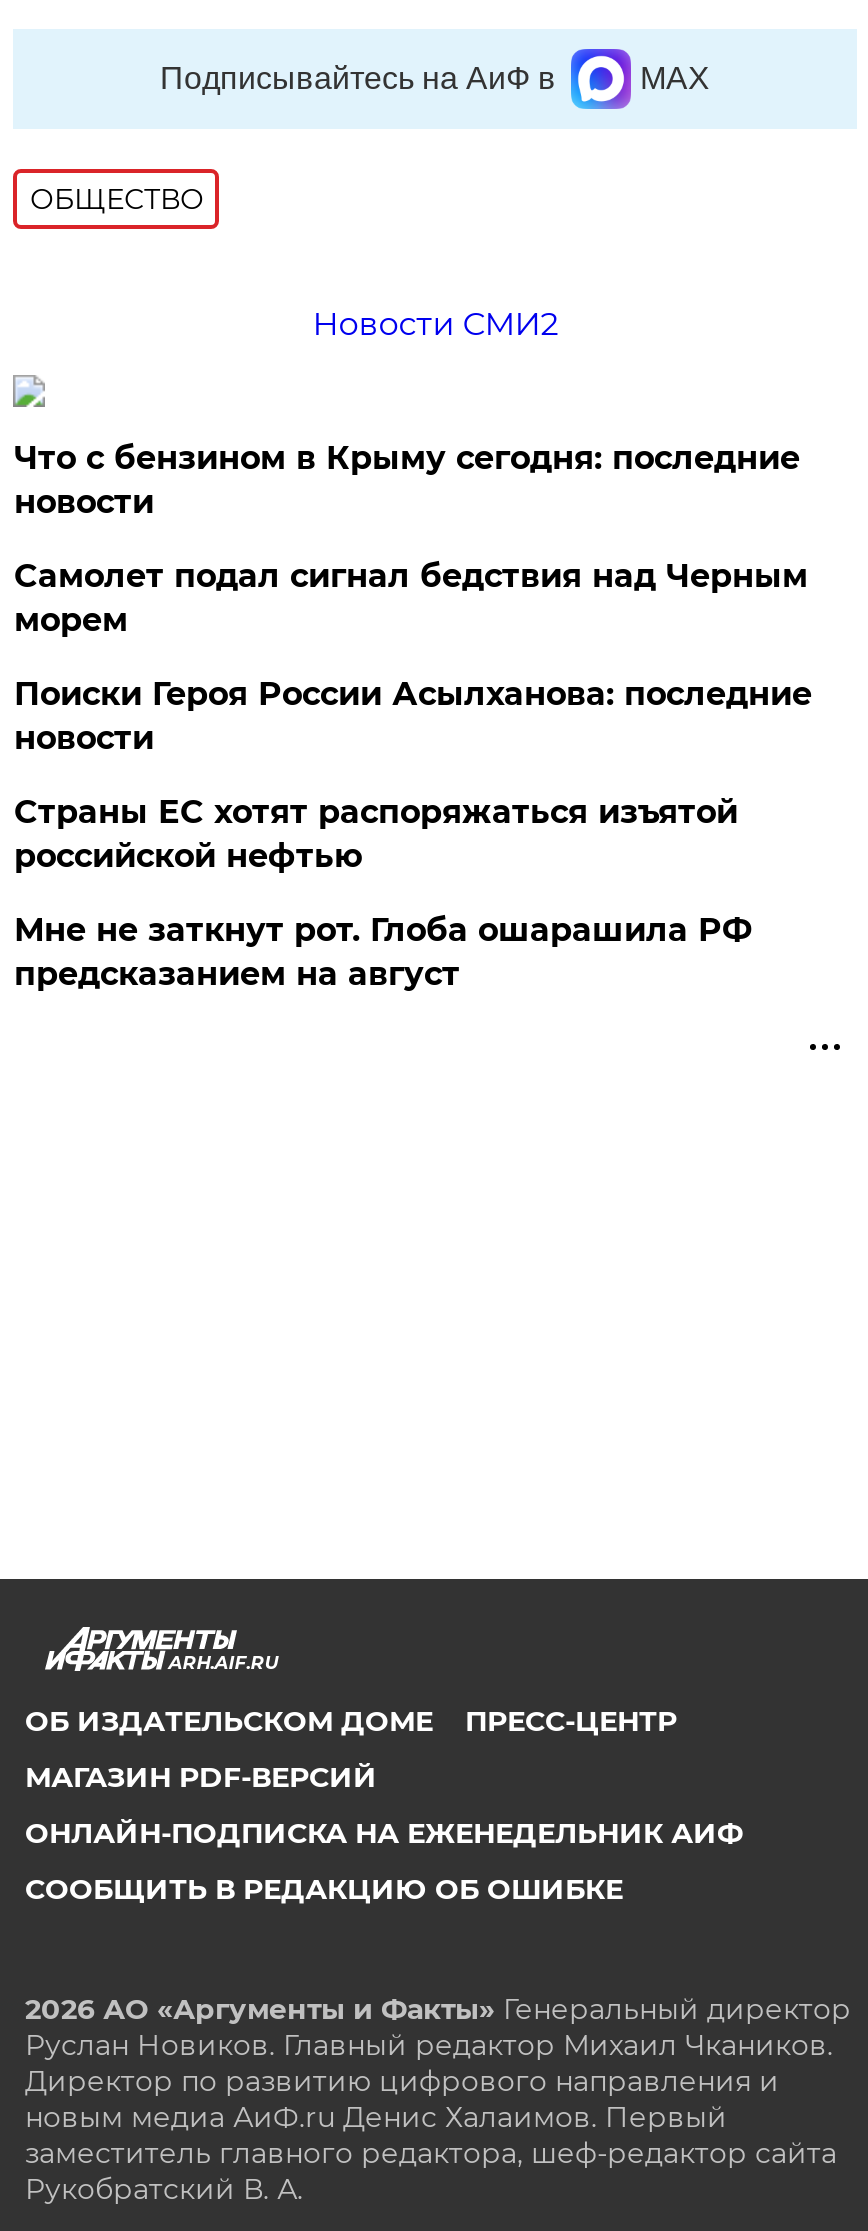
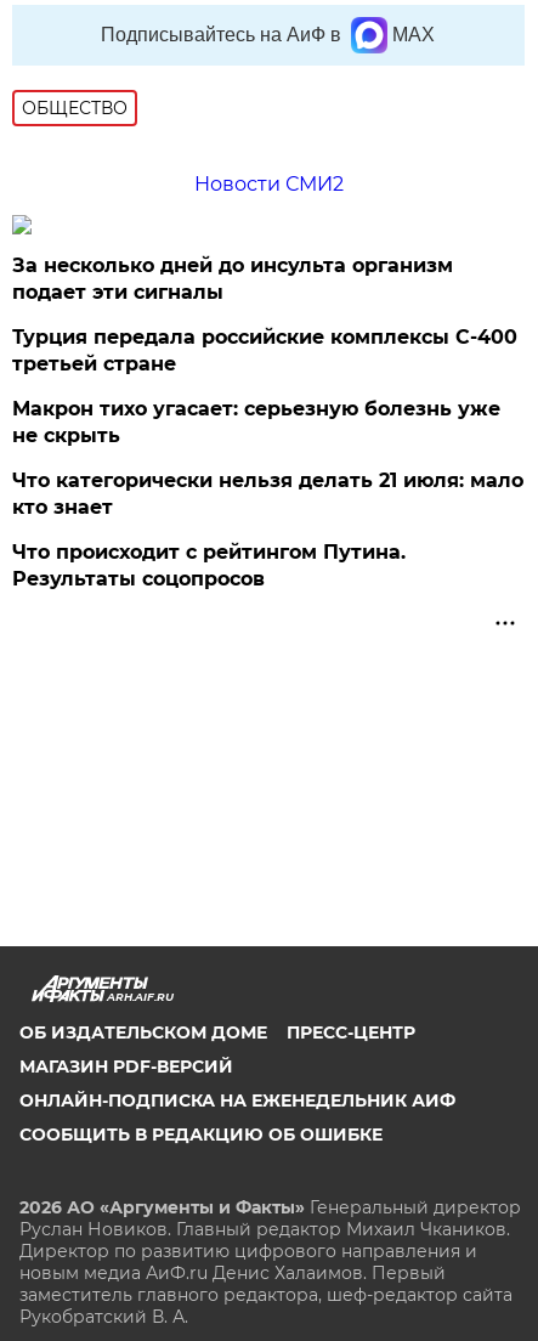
[14,439,800,521] Что с бензином в Крыму сегодня: последние | новости -> [13,254,453,304] За несколько дней до инсульта организм | подает эти сигналы
[14,557,808,639] Самолет подал сигнал бедствия над Черным | морем -> [13,326,518,376] Турция передала российские комплексы С-400 | третьей стране
[14,675,812,757] Поиски Героя России Асылханова: последние | новости -> [13,397,501,447] Макрон тихо угасает: серьезную болезнь уже | не скрыть
[14,793,738,875] Страны ЕС хотят распоряжаться изъятой | российской нефтью -> [13,469,524,519] Что категорически нельзя делать 21 июля: мало | кто знает
[14,911,752,993] Мне не заткнут рот. Глоба ошарашила РФ | предсказанием на август -> [13,541,406,591] Что происходит с рейтингом Путина. | Результаты соцопросов

